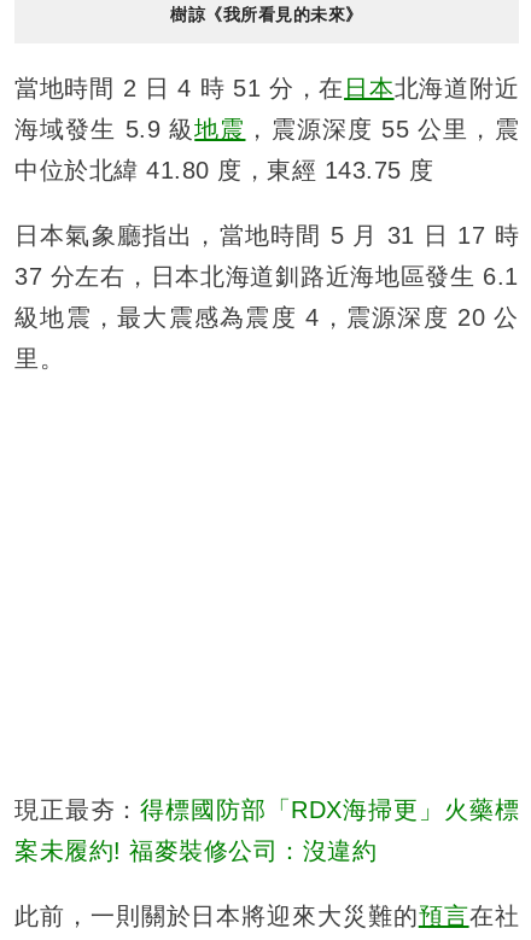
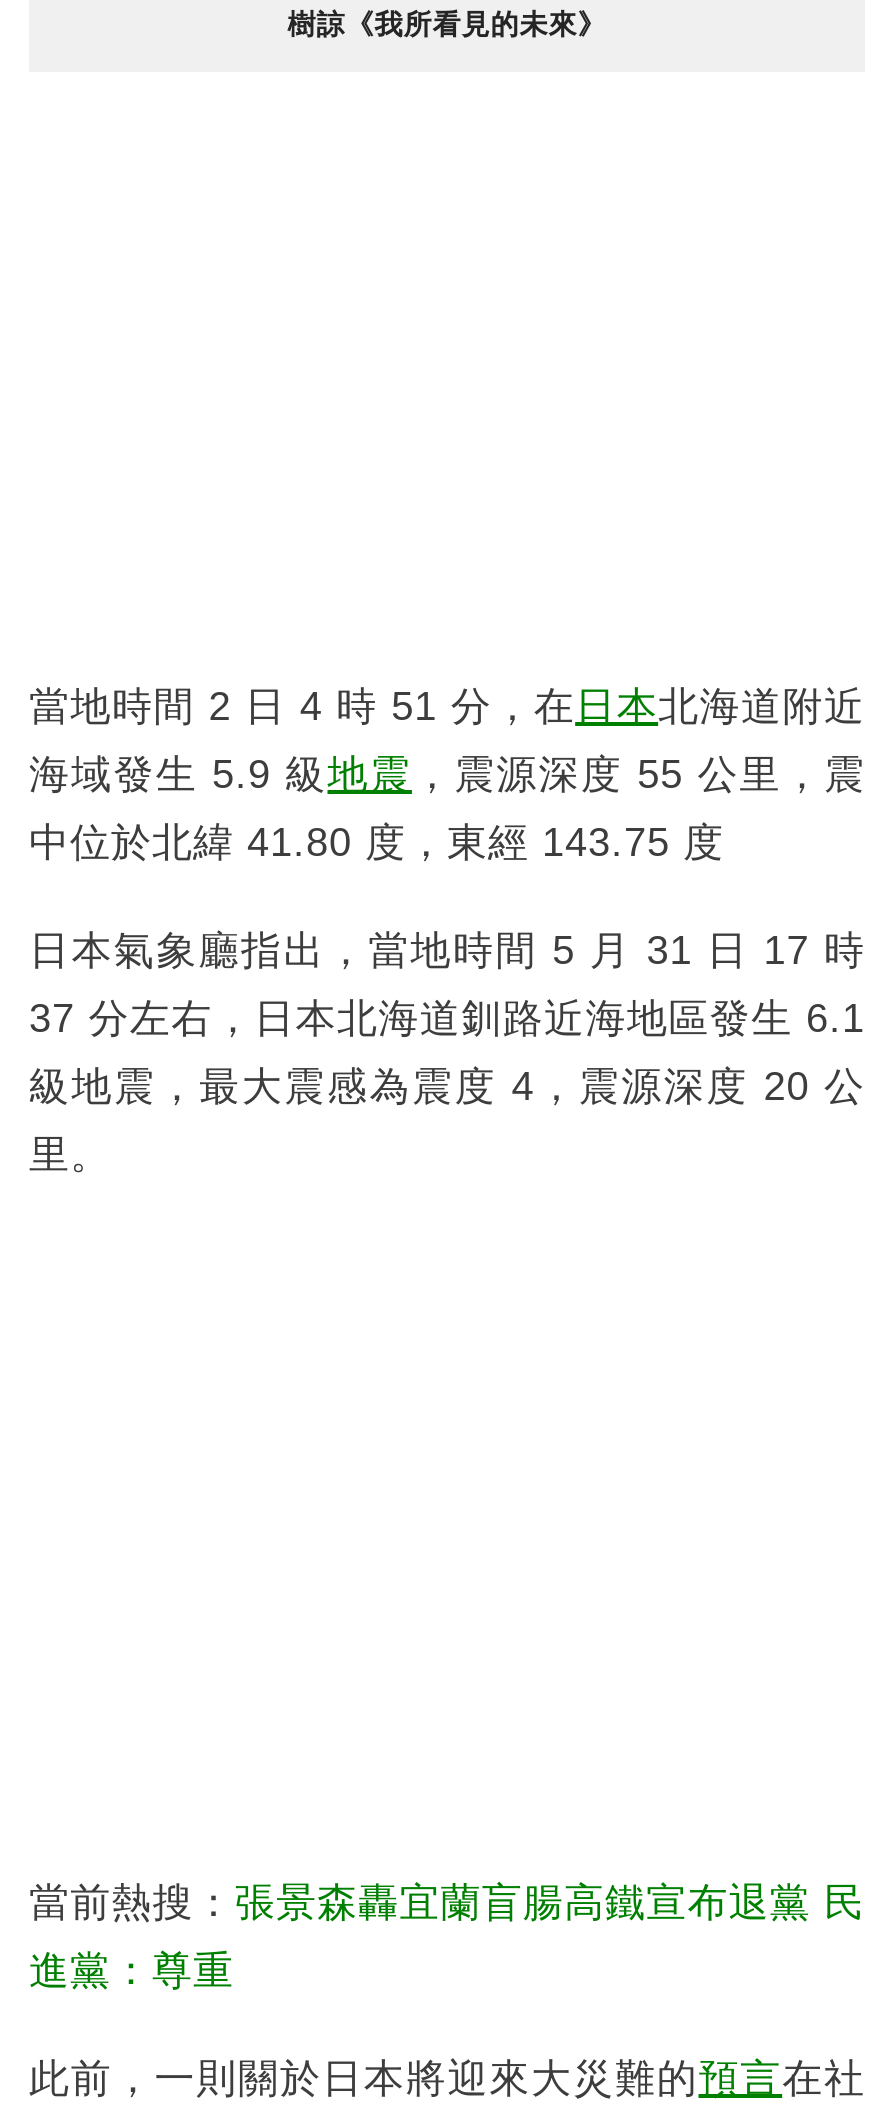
[14,796,519,823] 現正最夯：得標國防部「RDX海掃更」火藥標 -> [29,1879,865,1923] 當前熱搜：張景森轟宜蘭盲腸高鐵宣布退黨 民
[14,837,377,864] 案未履約! 福麥裝修公司：沒違約 -> [29,1947,234,1991] 進黨：尊重

